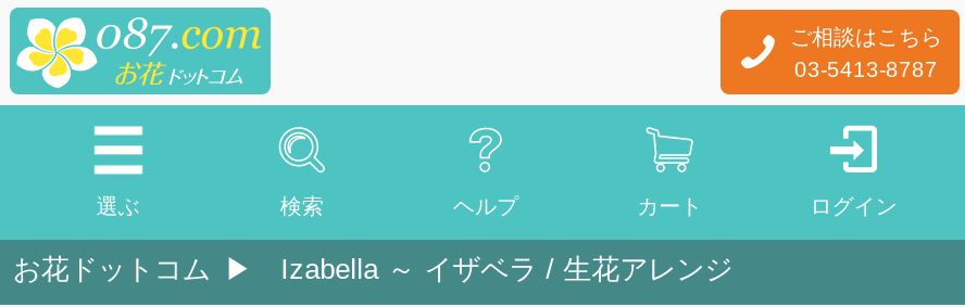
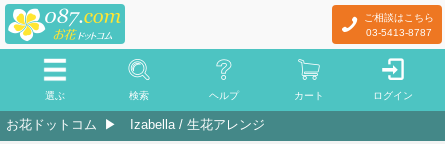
[281,254,733,286] Izabella ～ イザベラ / 生花アレンジ -> [130,117,265,132] Izabella / 生花アレンジ

